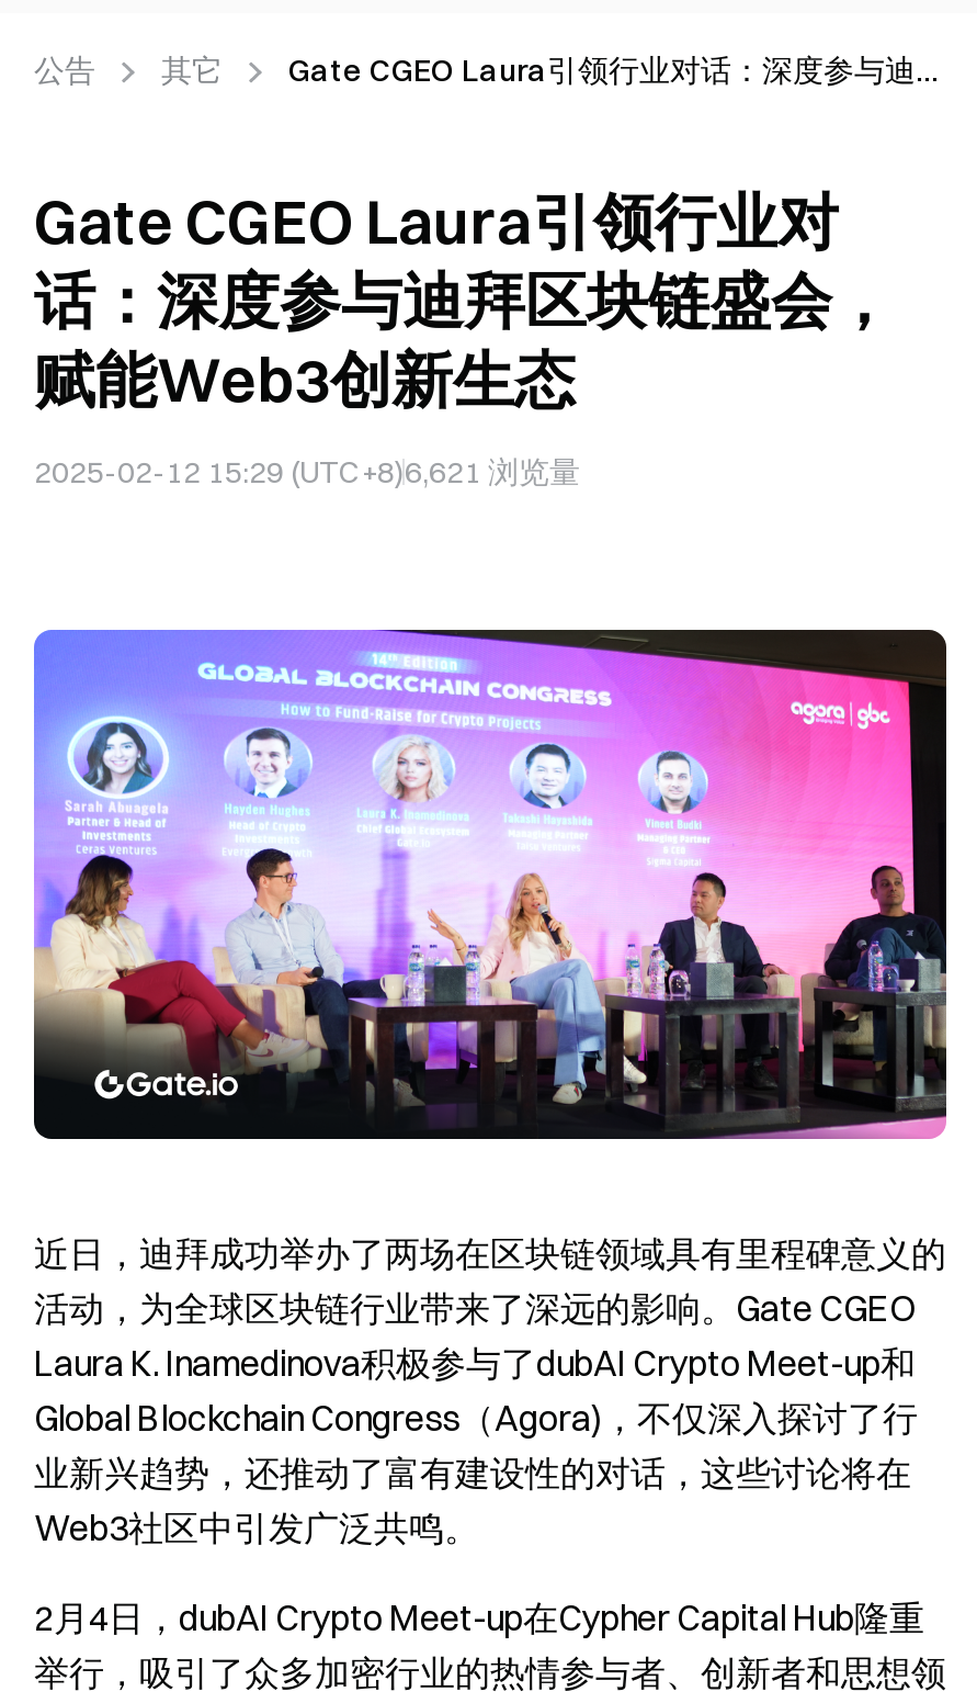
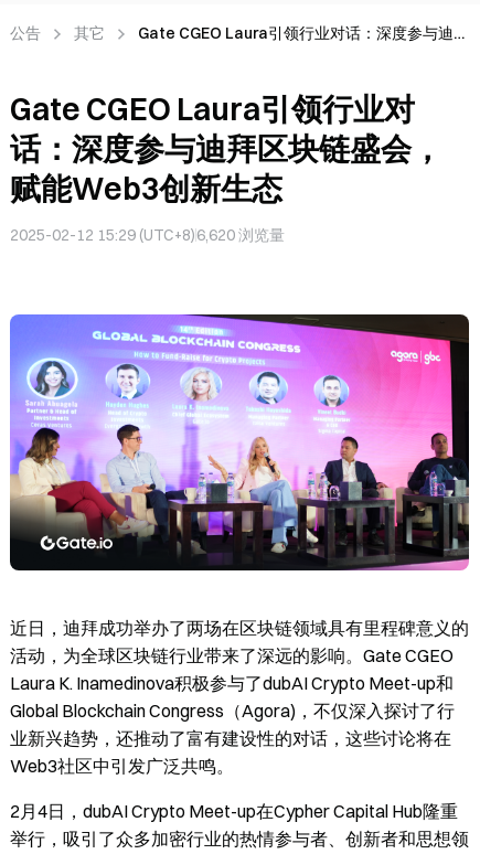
[34,452,580,492] 2025-02-12 15:29 (UTC+8)6,621浏览量 -> [10,225,285,245] 2025-02-12 15:29 (UTC+8)6,620浏览量

